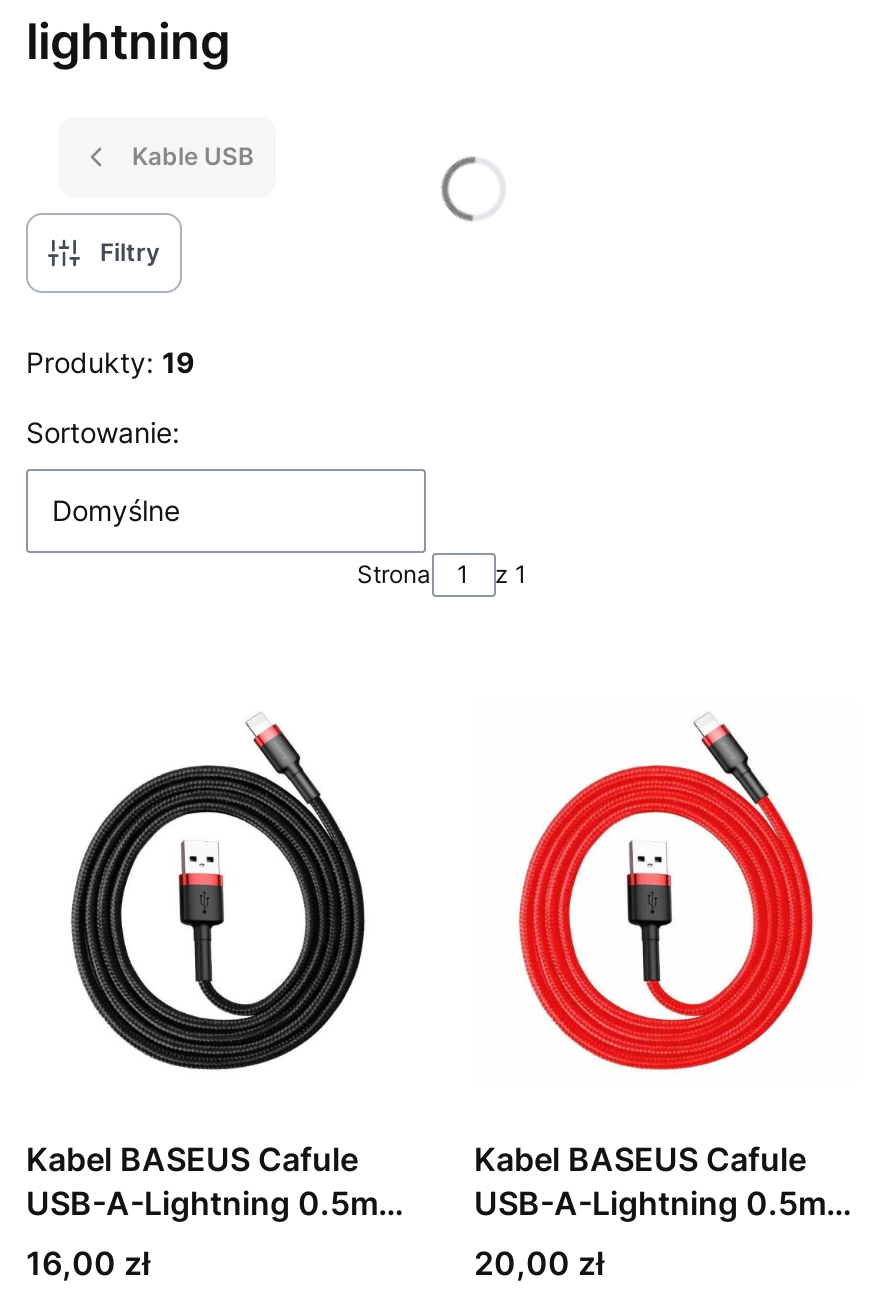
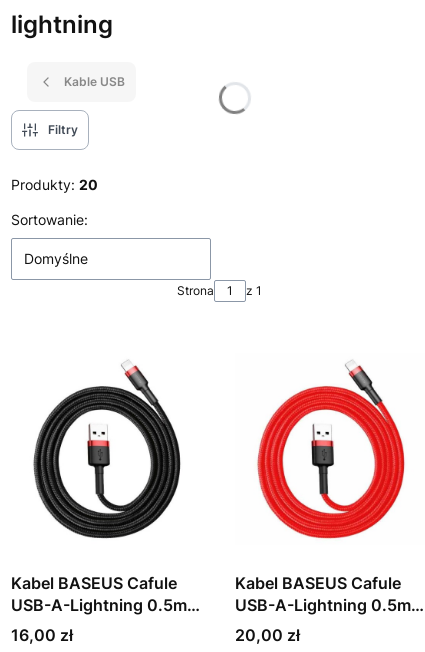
[26,345,194,379] Produkty: 19 -> [11,176,98,193] Produkty: 20

